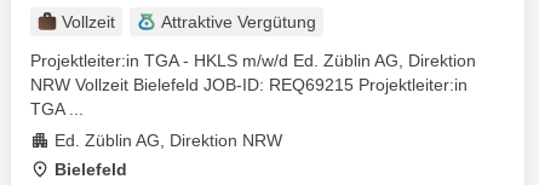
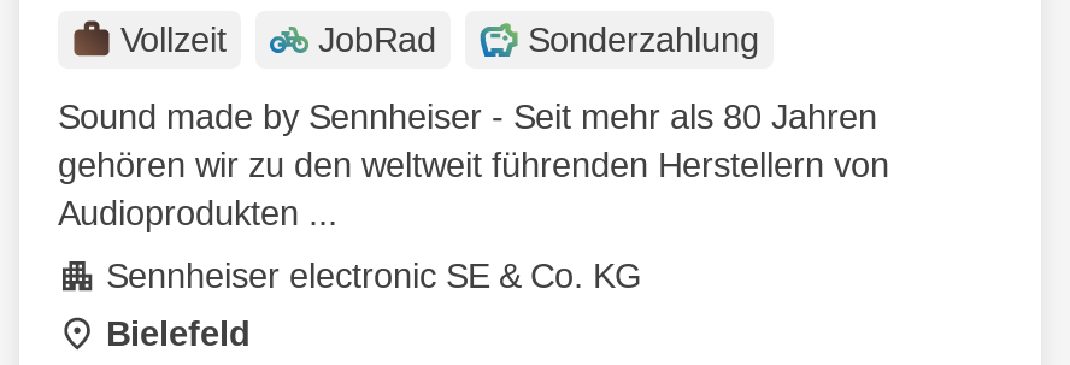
[161,12,316,31] Attraktive Vergütung -> [318,20,759,59] JobRad | Sonderzahlung
[30,51,476,118] Projektleiter:in TGA - HKLS m/w/d Ed. Züblin AG, Direktion | NRW Vollzeit Bielefeld JOB-ID: REQ69215 Projektleiter:in | TGA ... -> [58,98,889,232] Sound made by Sennheiser - Seit mehr als 80 Jahren | gehören wir zu den weltweit führenden Herstellern von | Audioprodukten ...
[55,131,282,150] Ed. Züblin AG, Direktion NRW -> [106,257,641,295] Sennheiser electronic SE & Co. KG

